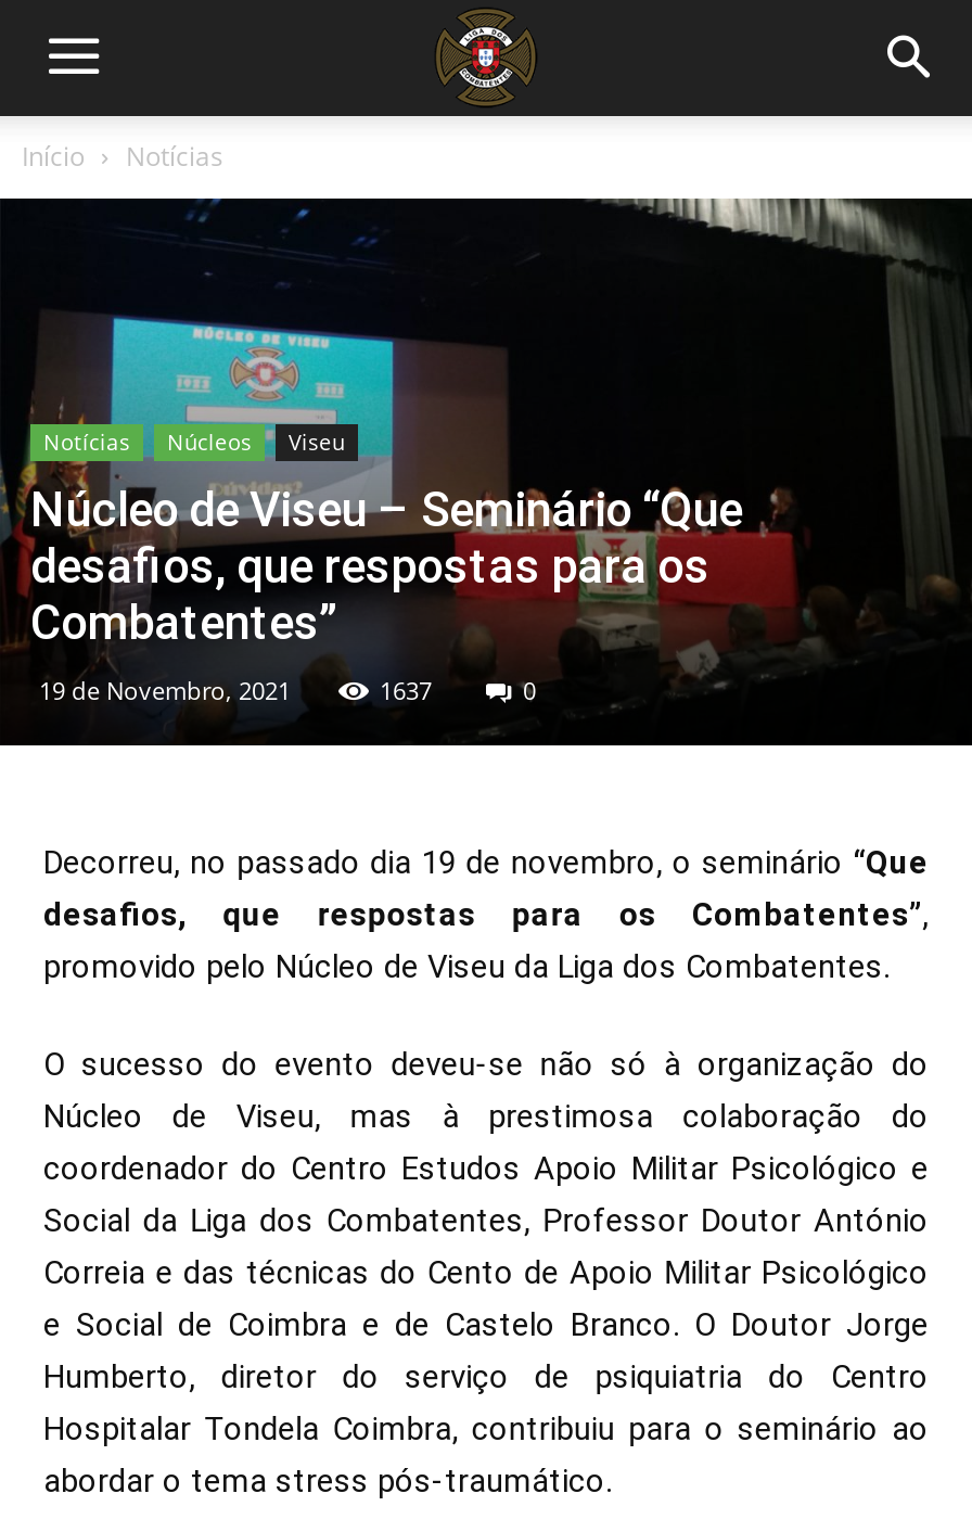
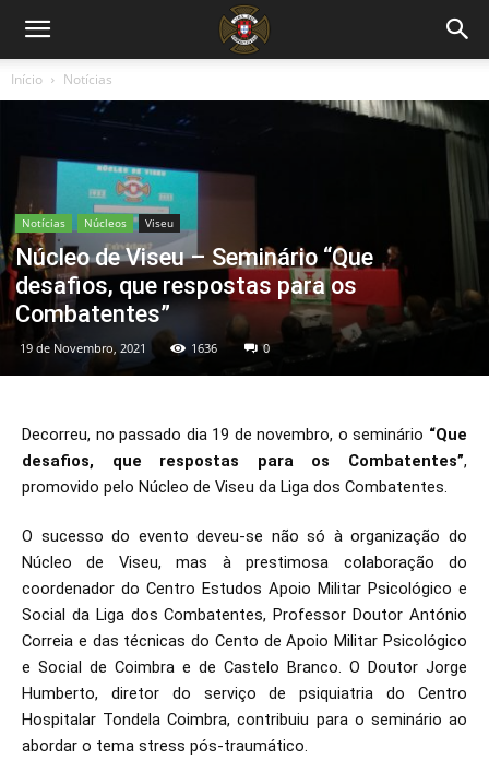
[380,674,432,706] 1637 -> [191,339,217,356] 1636

